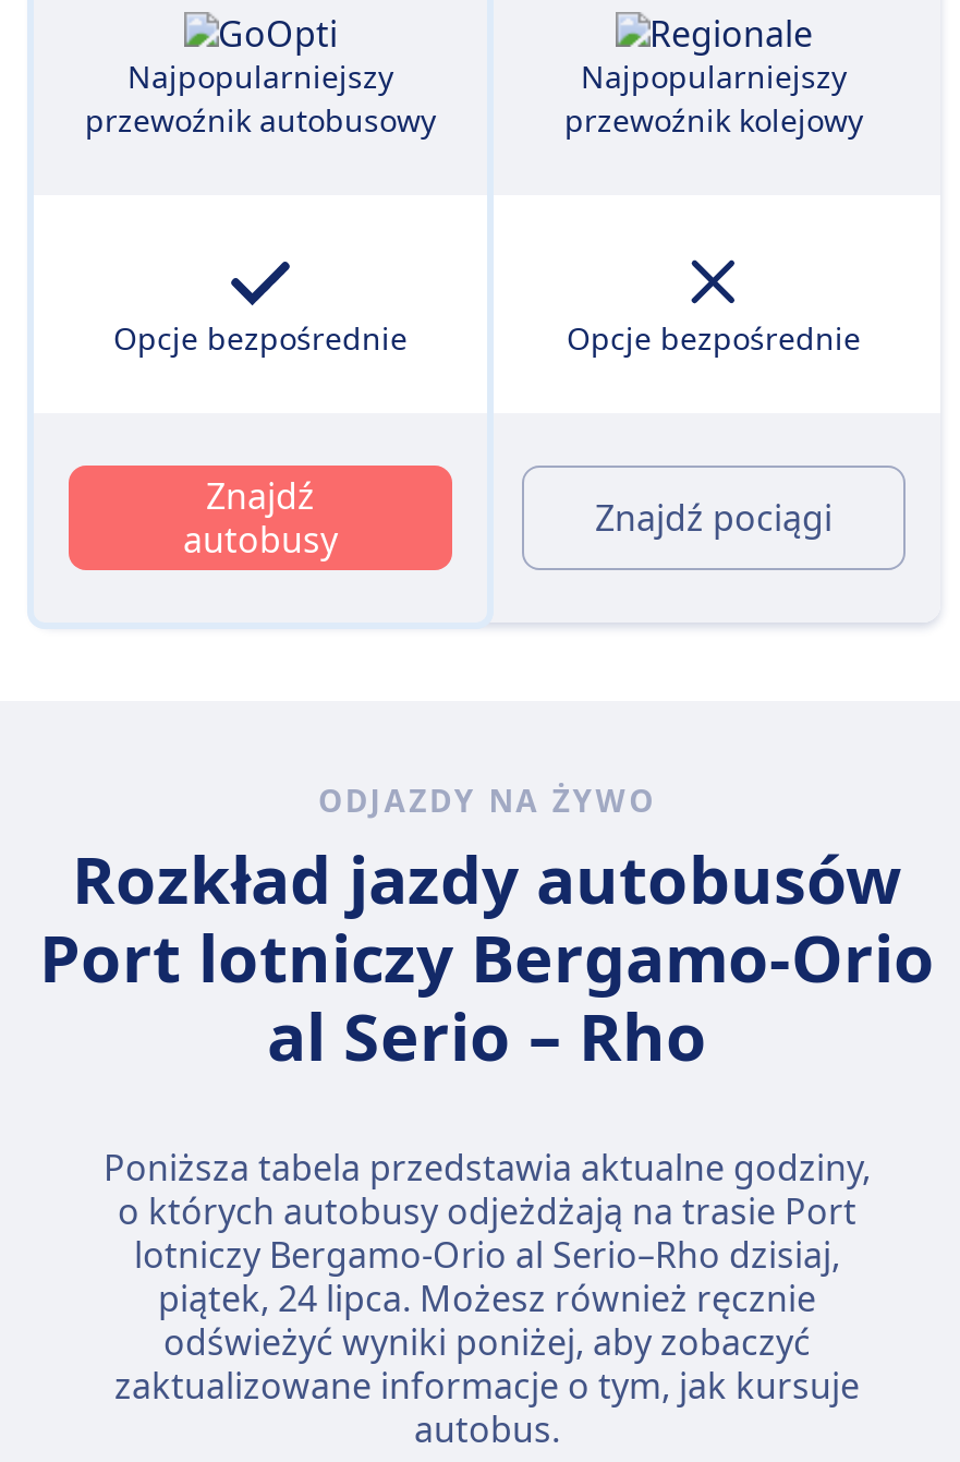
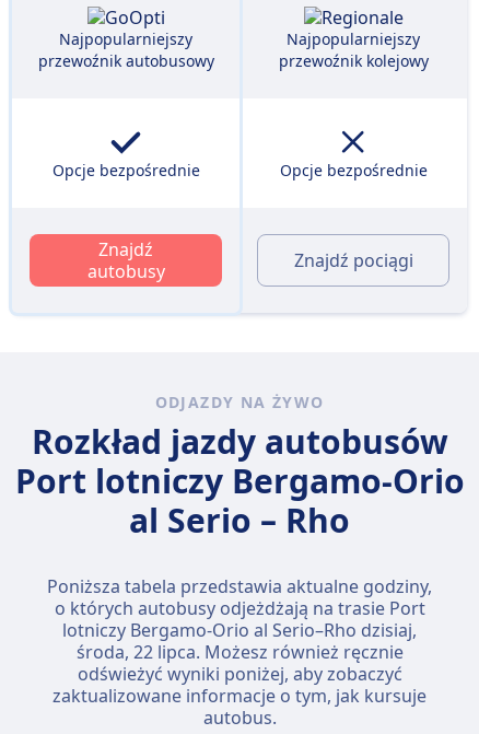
[158,1274,816,1322] piątek, 24 lipca. Możesz również ręcznie -> [76,640,403,664] środa, 22 lipca. Możesz również ręcznie

